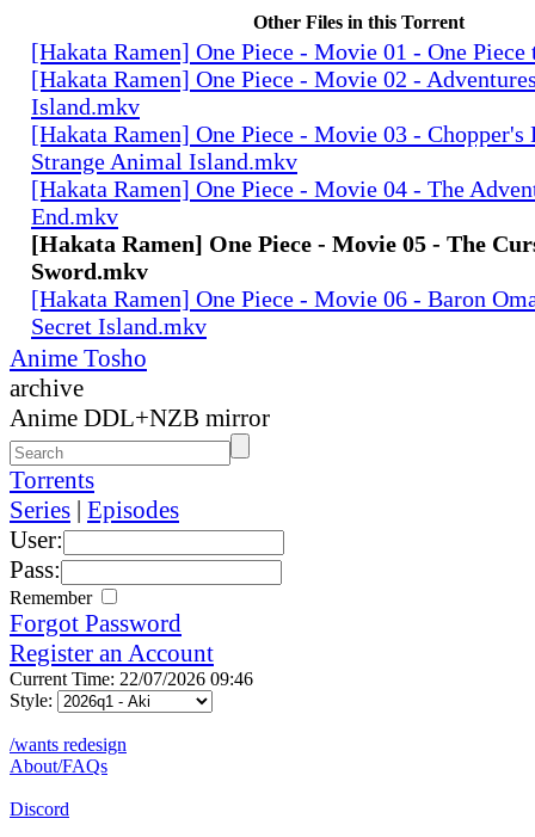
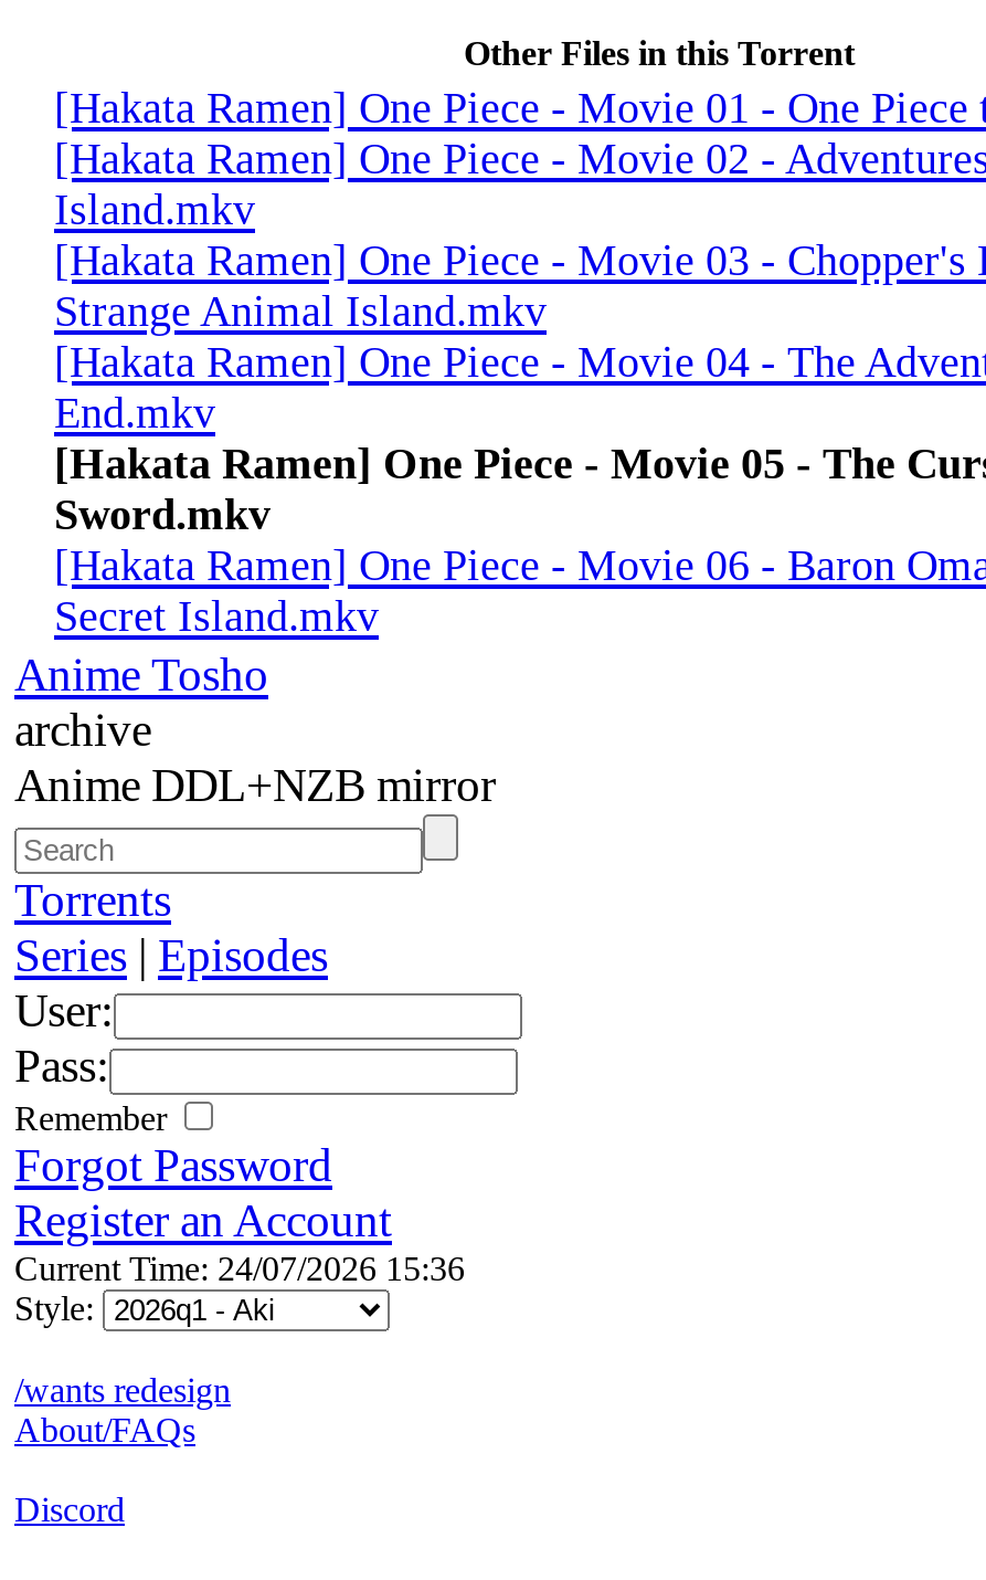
[10,668,253,689] Current Time: 22/07/2026 09:46 -> [14,1249,465,1287] Current Time: 24/07/2026 15:36

